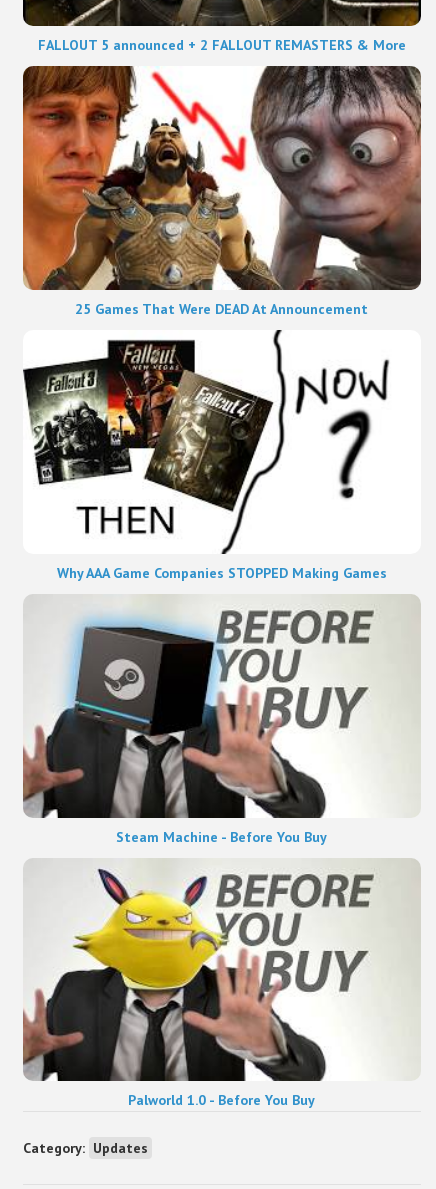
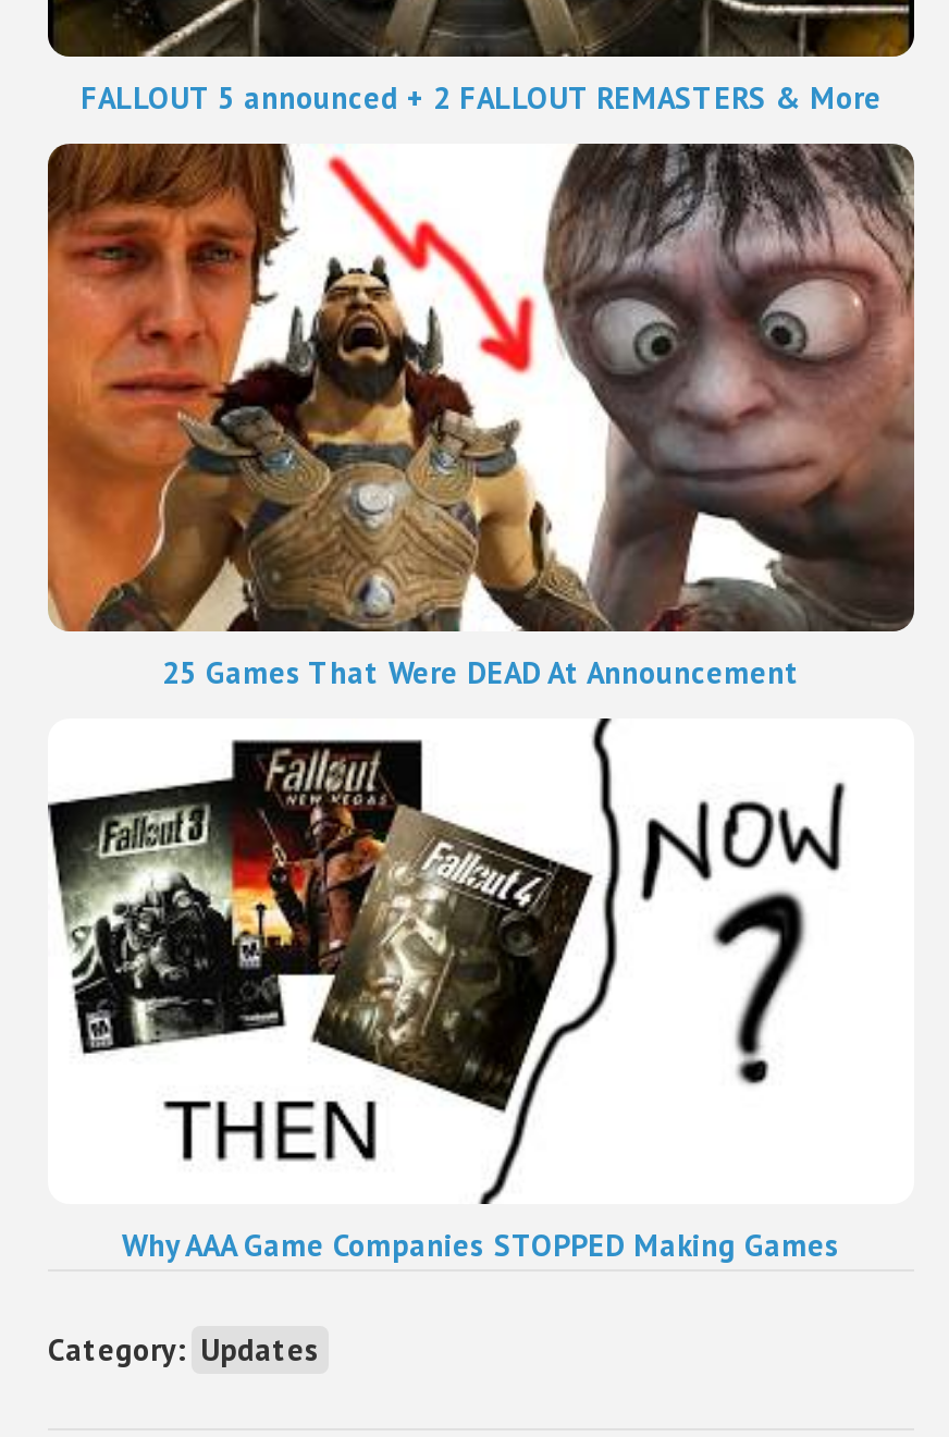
[23,595,420,846] [image] | Steam Machine - Before You Buy -> none
[22,859,421,1109] [image] | Palworld 1.0 - Before You Buy -> none

